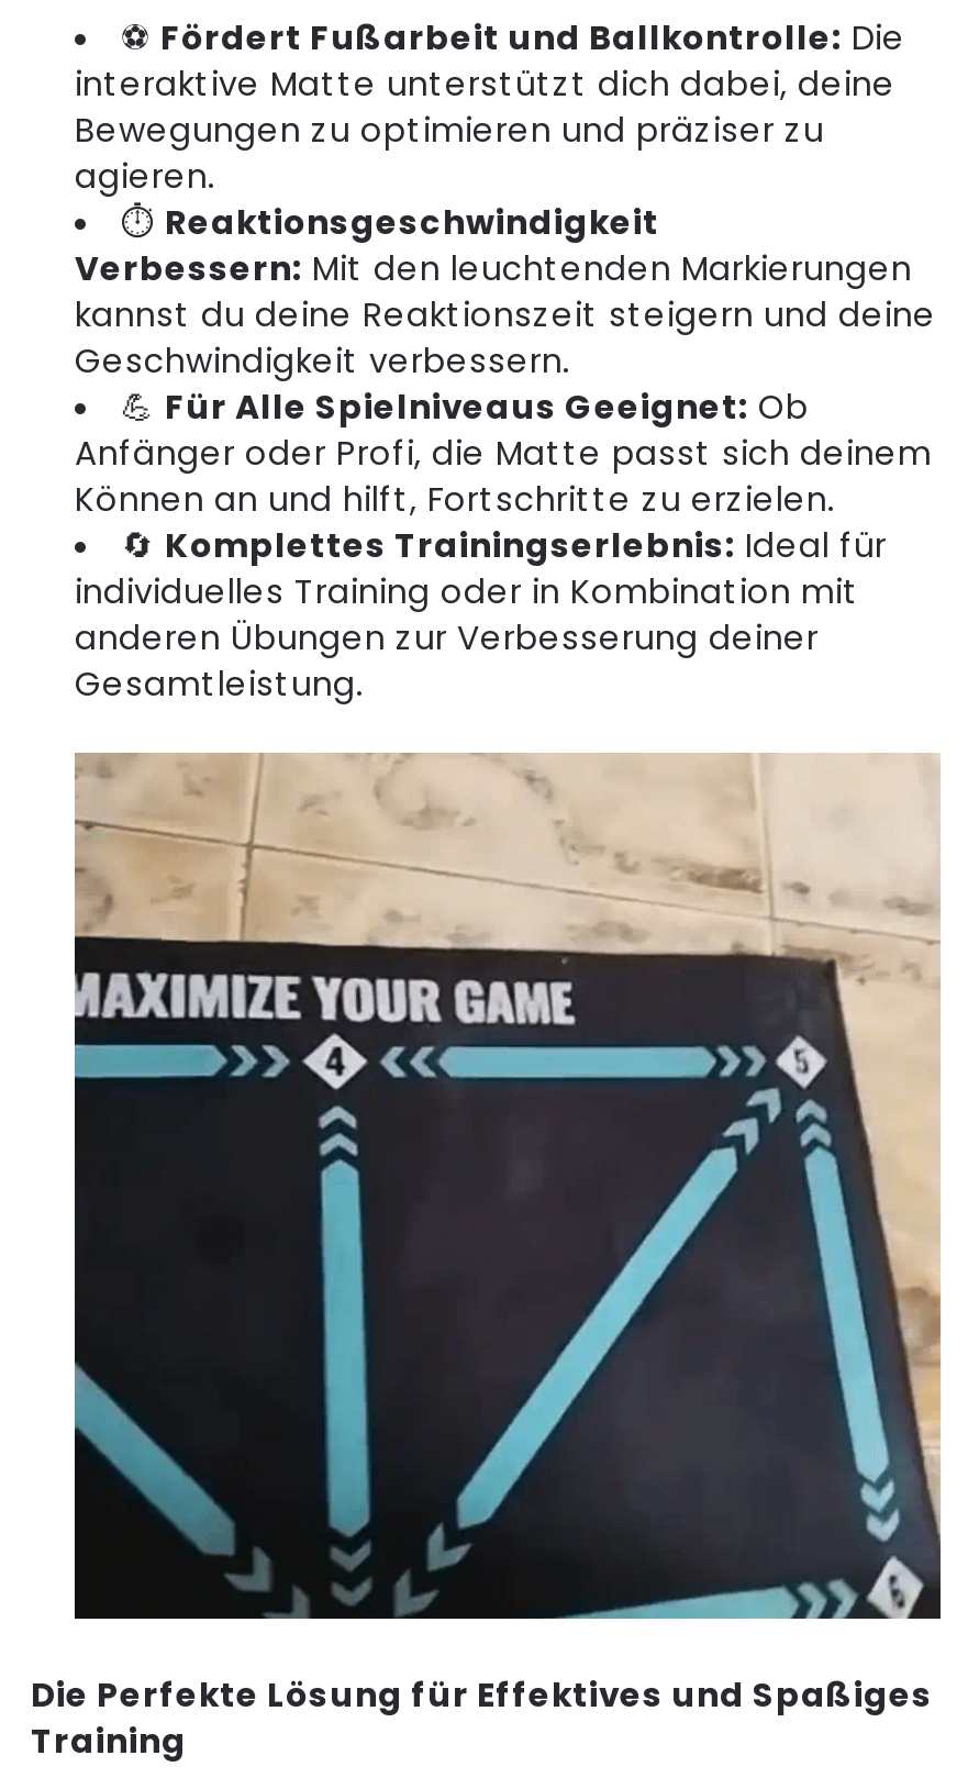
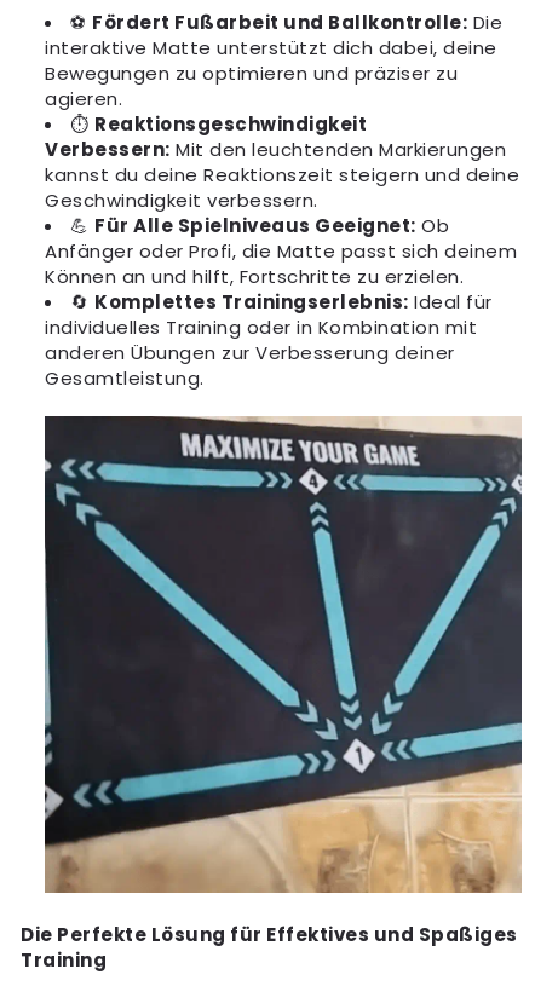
[73,753,943,1621] [image] -> [44,415,523,894] [image]

